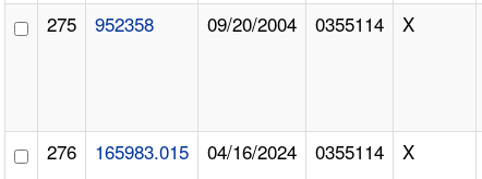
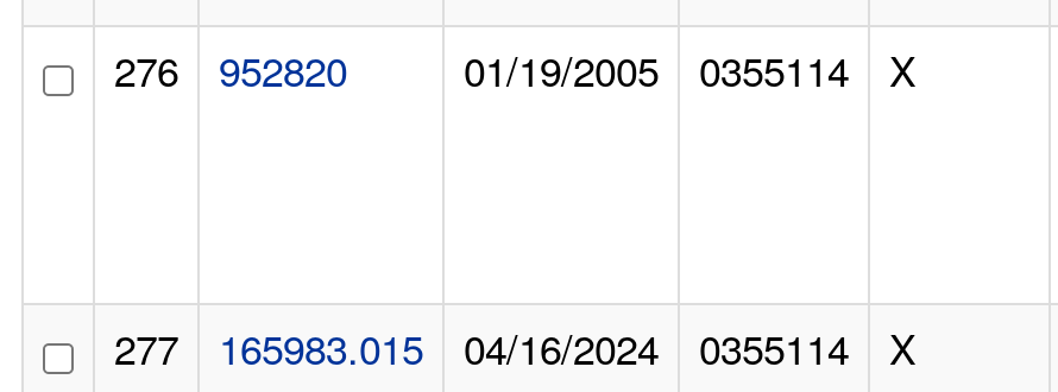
[47,10,76,37] 275 -> [114,39,178,98] 276
[95,10,154,37] 952358 -> [219,39,347,98] 952820
[207,10,297,37] 09/20/2004 -> [464,39,659,98] 01/19/2005
[47,137,414,165] 276 165983.015 04/16/2024 0355114 X -> [114,317,915,376] 277 165983.015 04/16/2024 0355114 X

